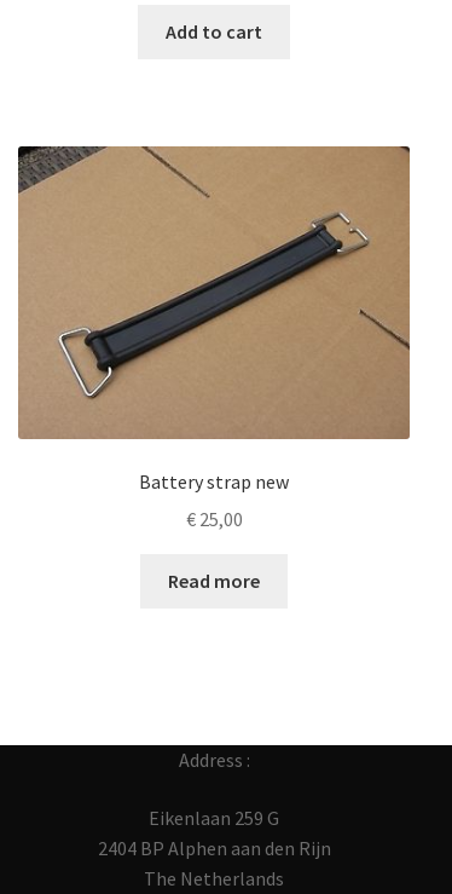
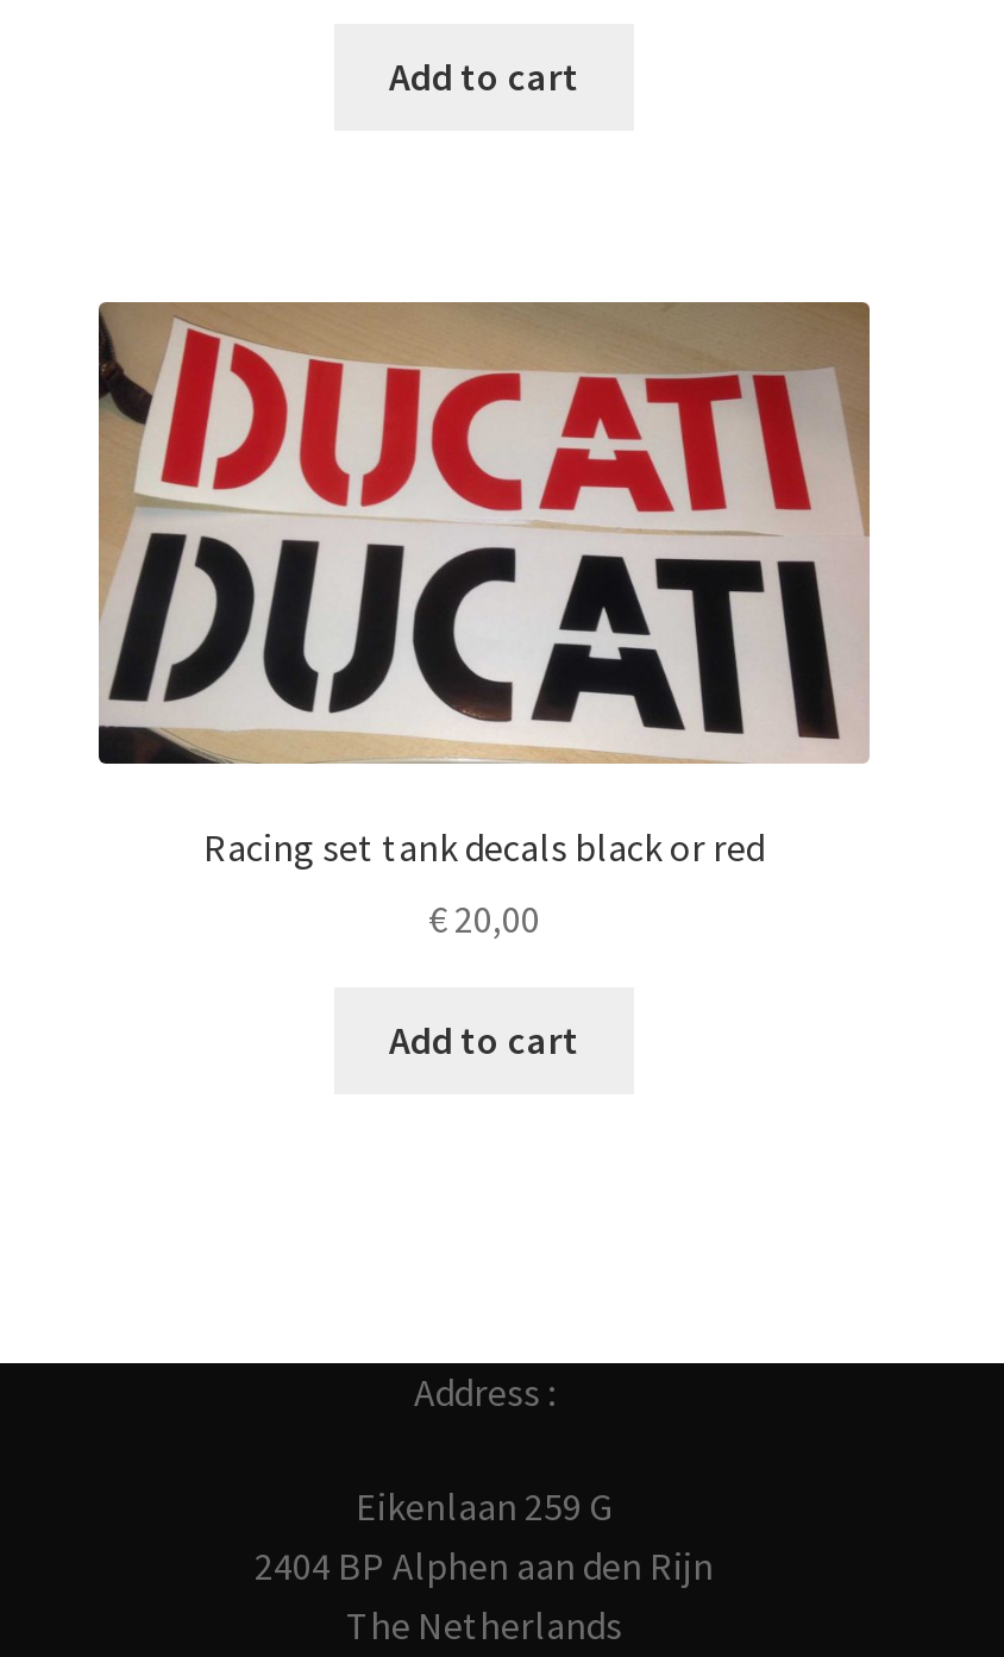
[17,145,410,494] [image] | Battery strap new -> [96,300,867,870] [image] | Racing set tank decals black or red
[186,507,242,531] €25,00 -> [428,895,540,943] €20,00
[168,568,260,592] Read more -> [389,1016,579,1064] Add to cart

